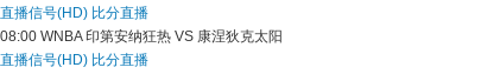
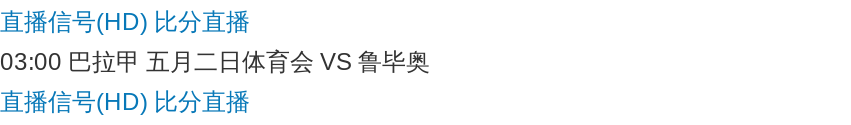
[0,28,283,45] 08:00 WNBA印第安纳狂热 VS 康涅狄克太阳 -> [0,48,430,76] 03:00 巴拉甲五月二日体育会 VS 鲁毕奥

